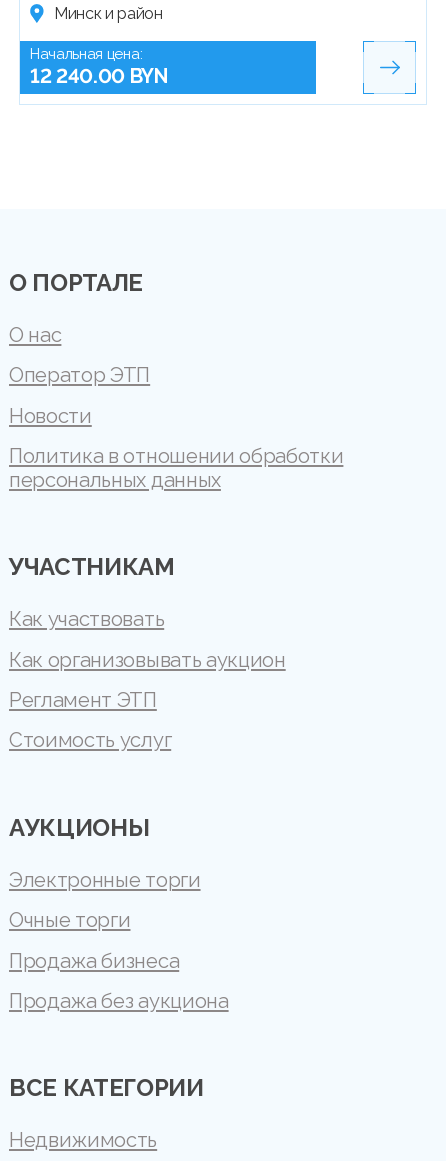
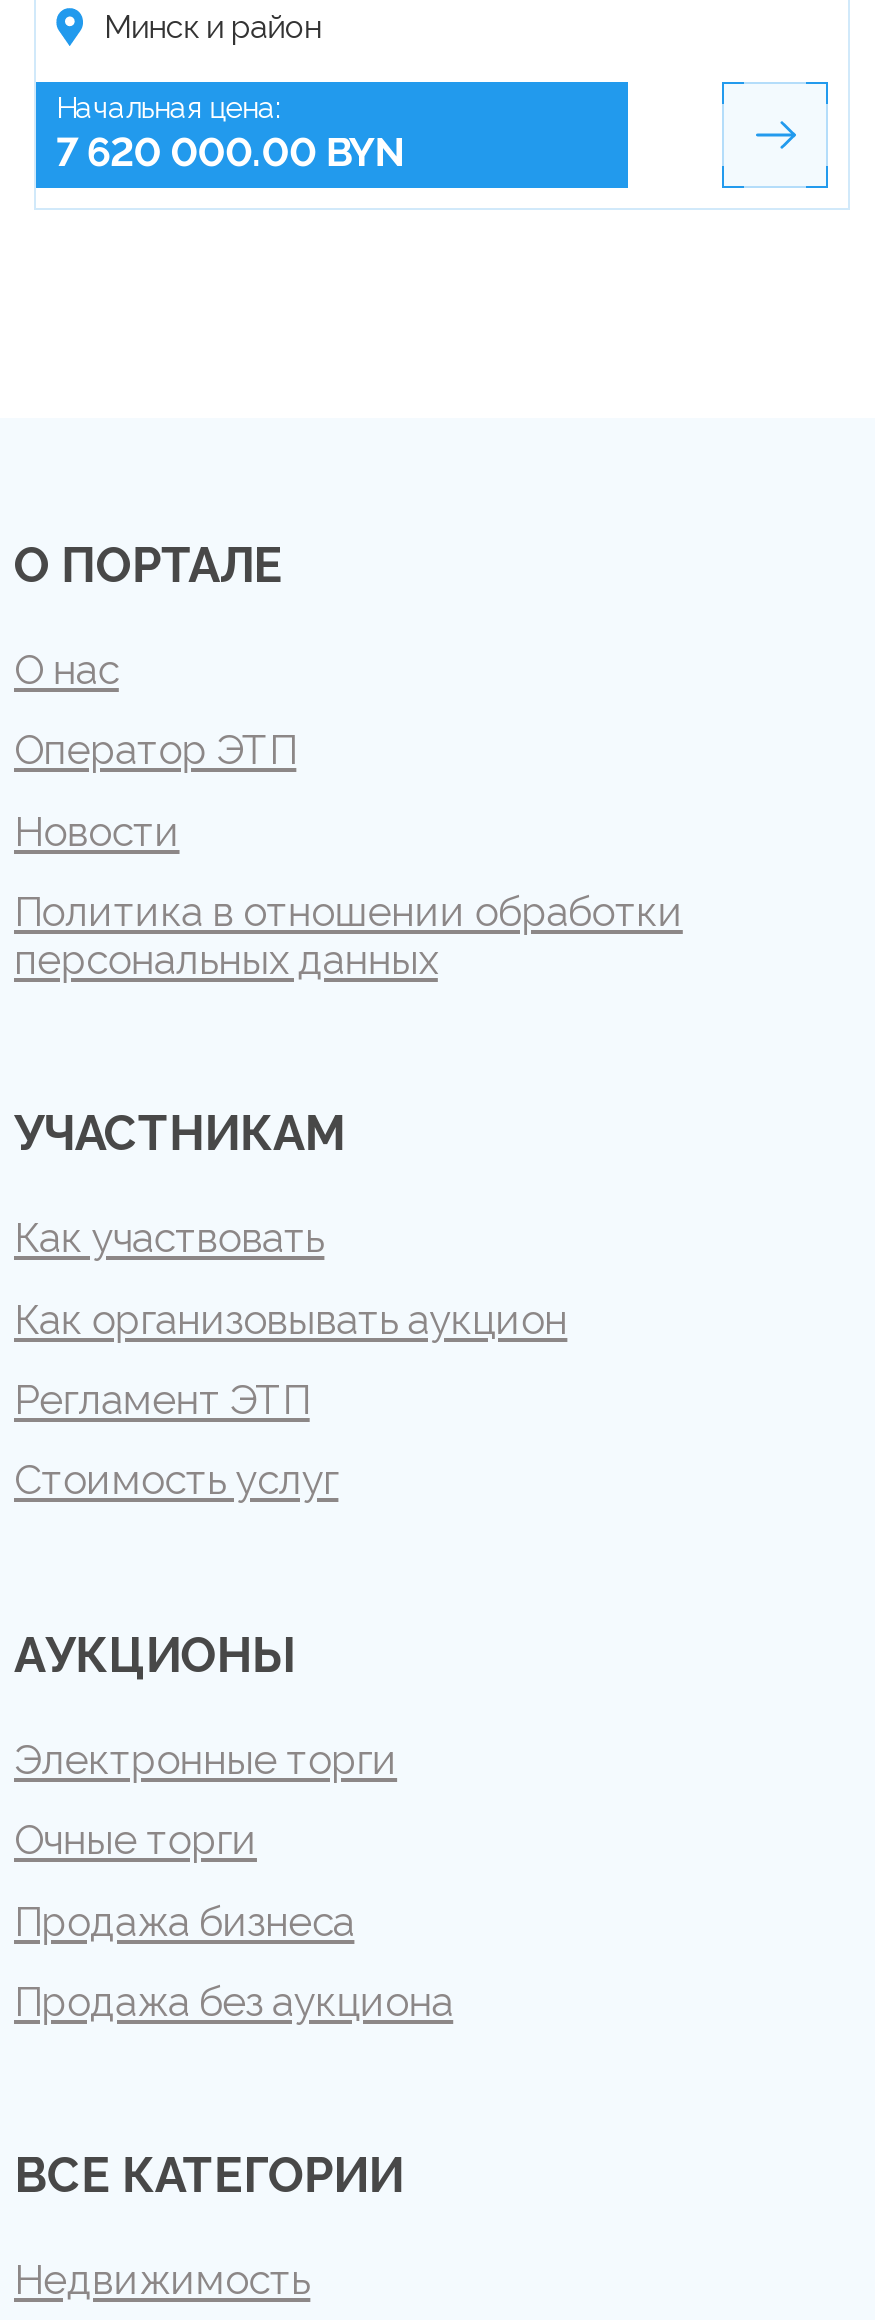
[30,64,168,88] 12 240.00 BYN -> [56,129,402,177] 7 620 000.00 BYN

